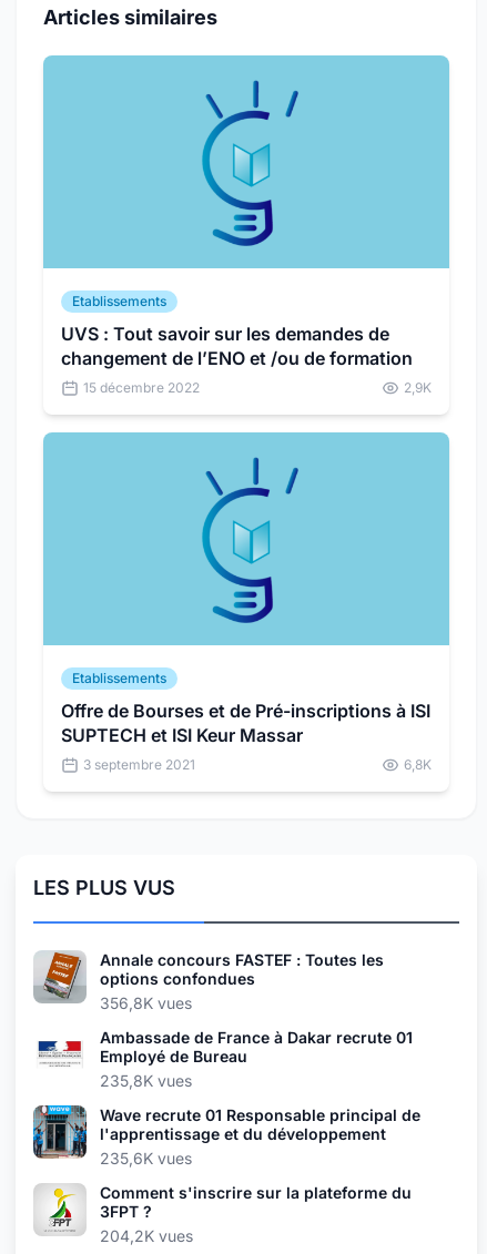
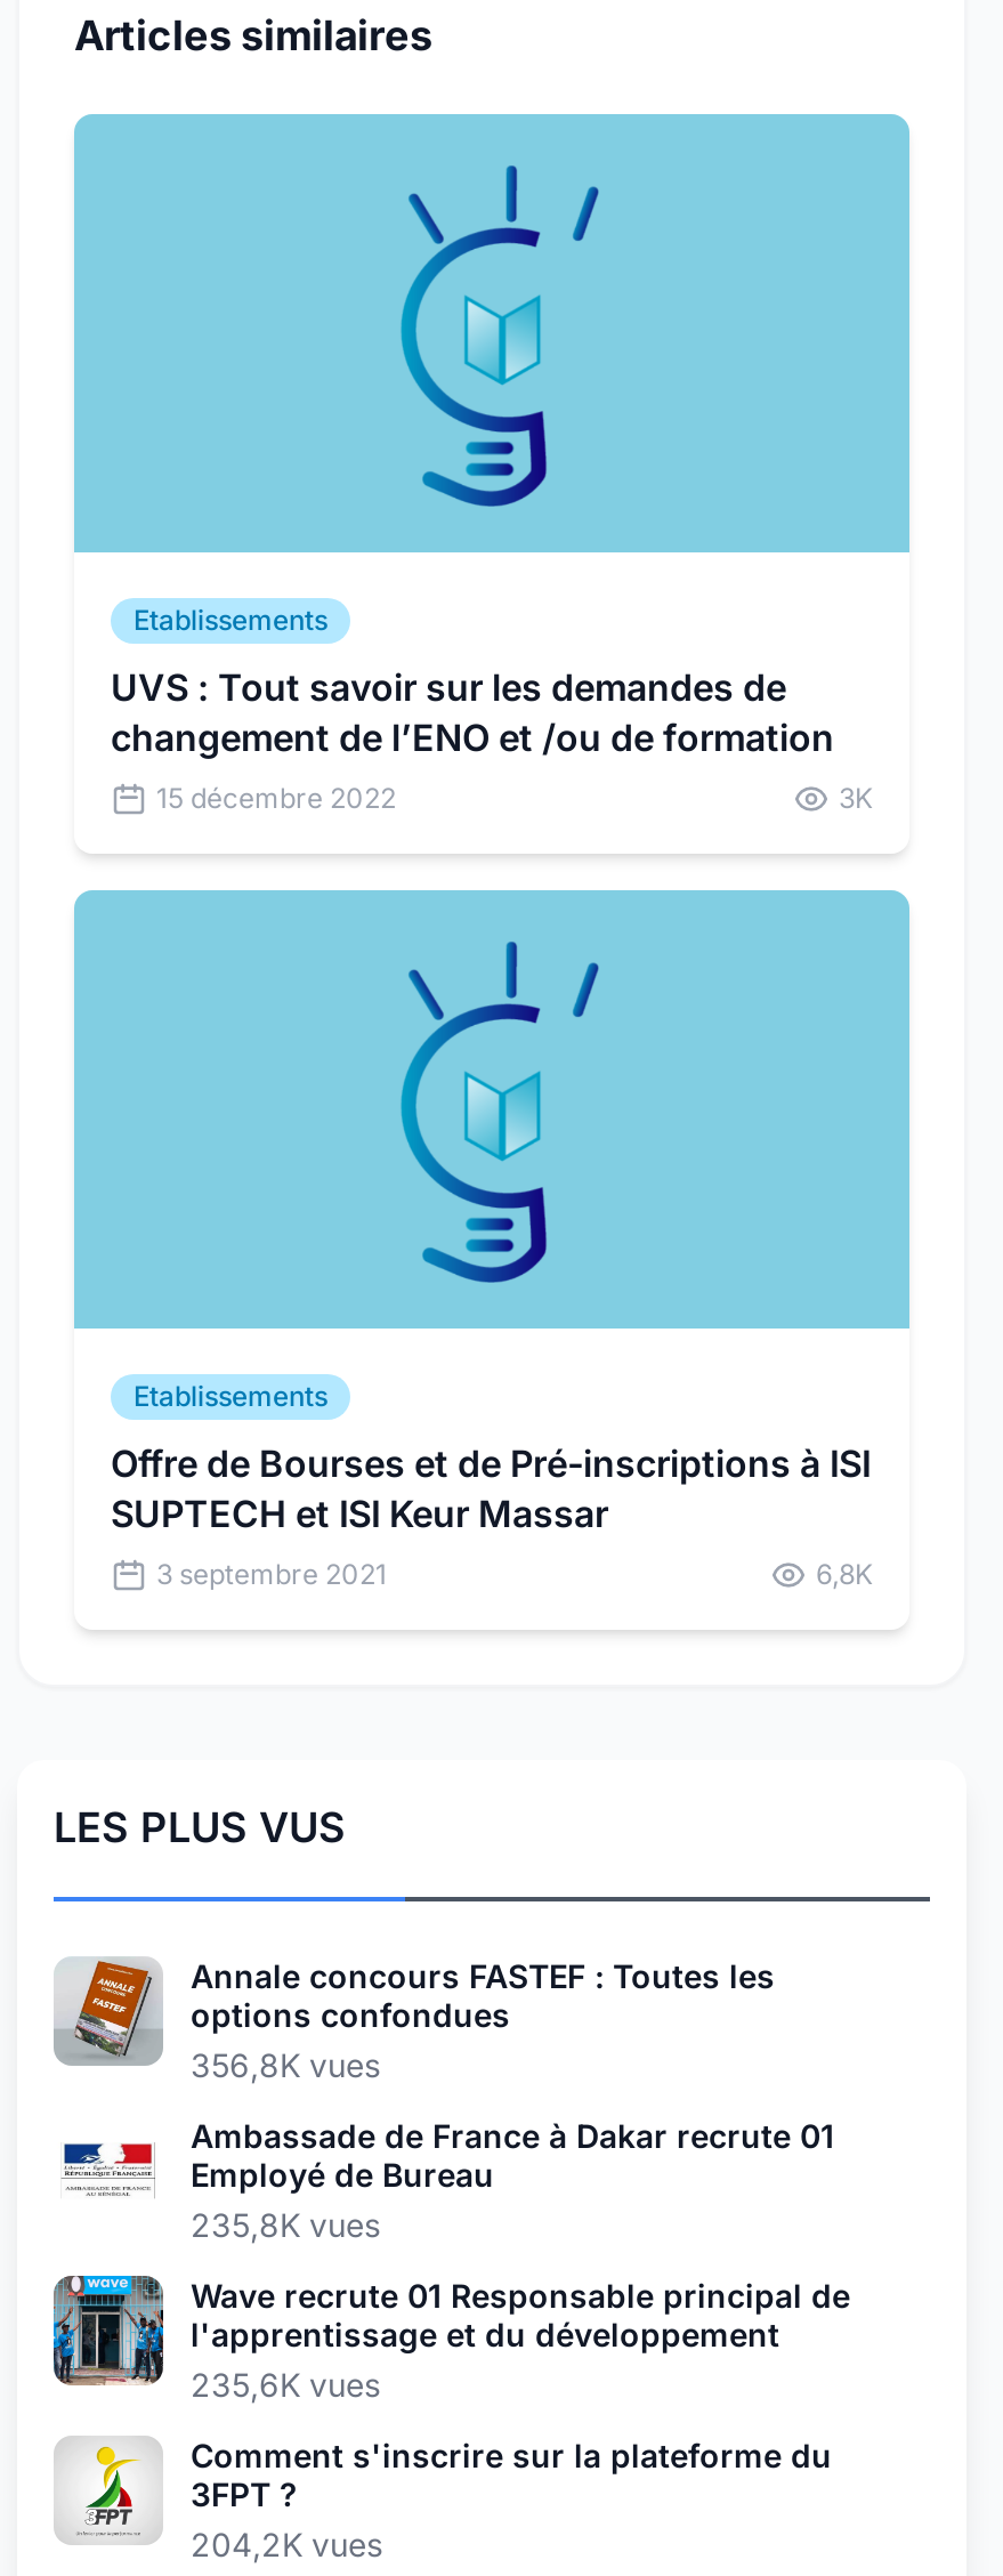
[404,379,432,395] 2,9K -> [839,780,873,814] 3K

